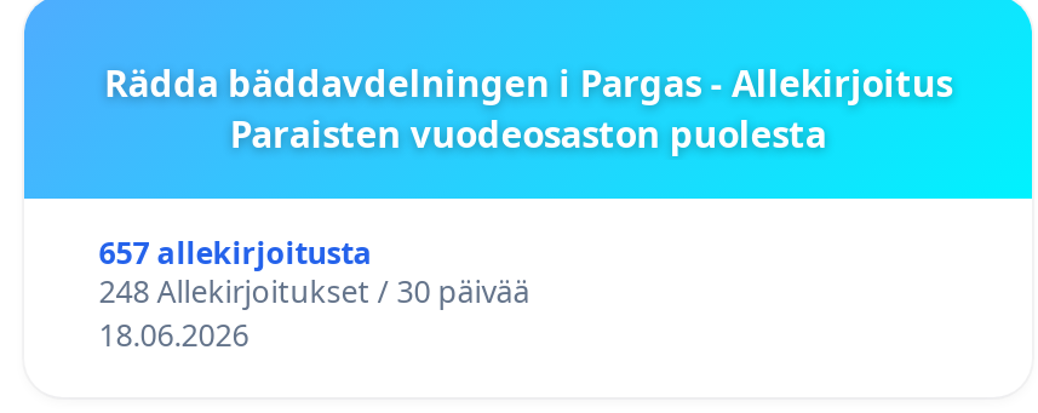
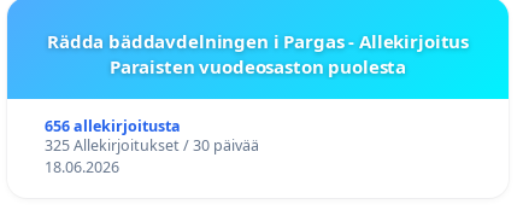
[99,232,373,273] 657 allekirjoitusta -> [44,116,181,136] 656 allekirjoitusta
[99,271,530,312] 248 Allekirjoitukset / 30 päivää -> [44,135,259,156] 325 Allekirjoitukset / 30 päivää

